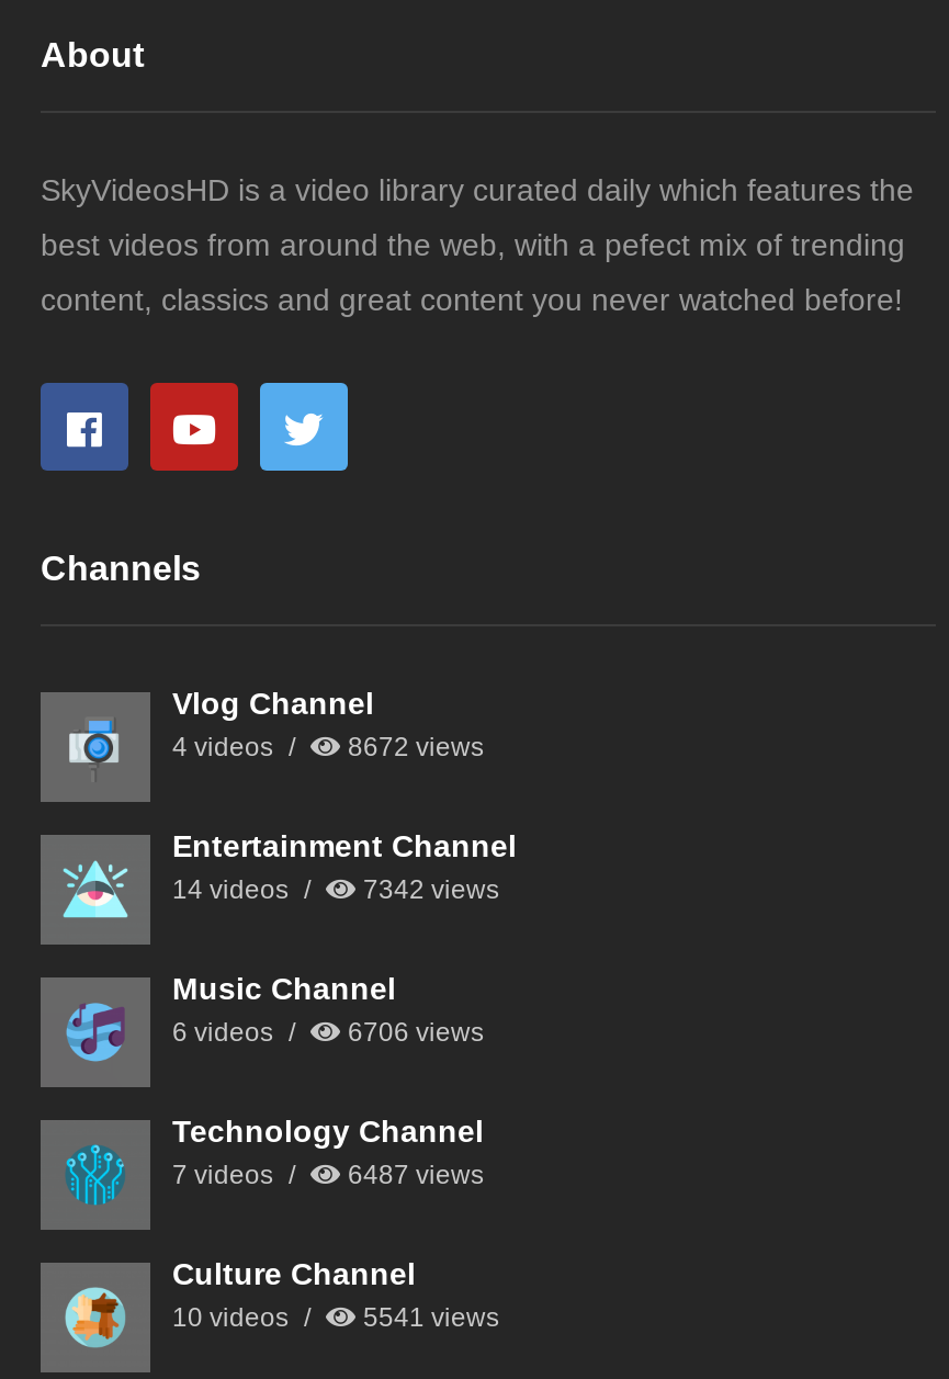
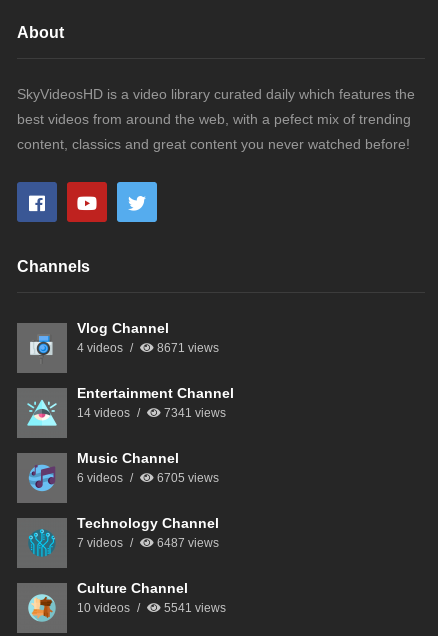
[341,732,484,763] 8672 views -> [154,341,219,355] 8671 views
[357,875,499,905] 7342 views -> [161,406,226,420] 7341 views
[341,1017,484,1048] 6706 views -> [154,471,219,485] 6705 views

